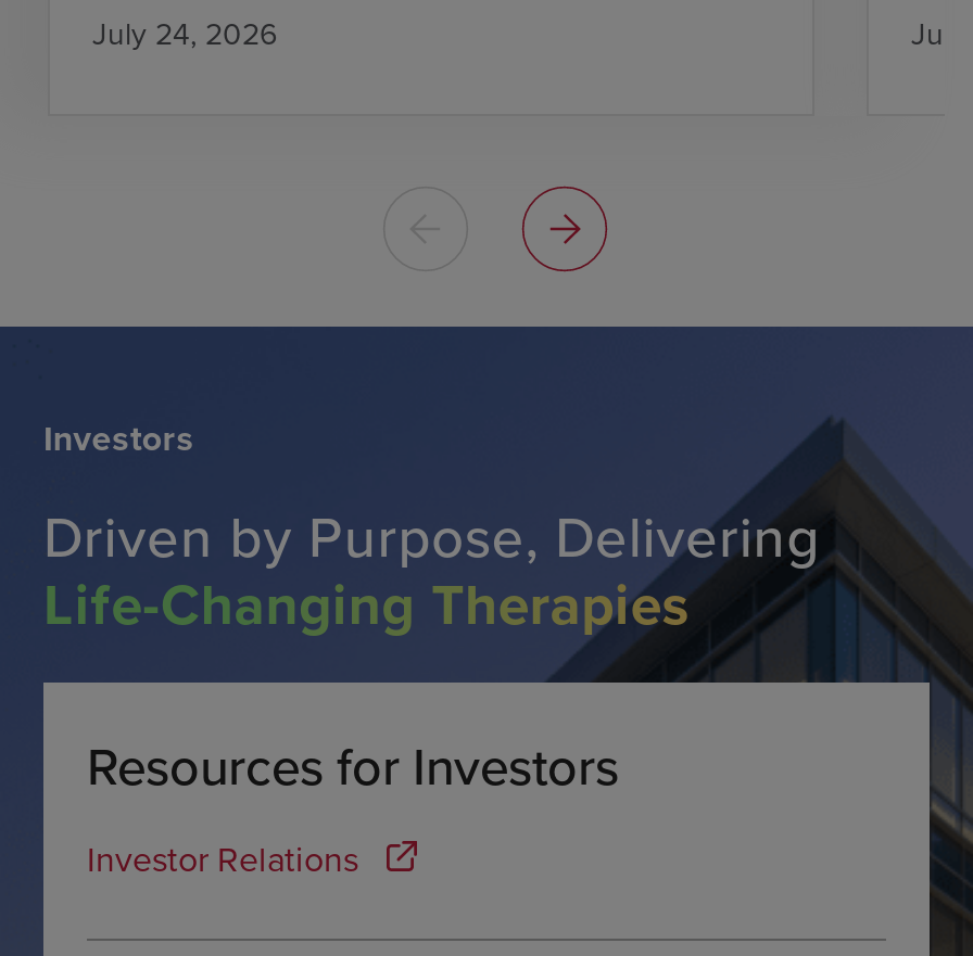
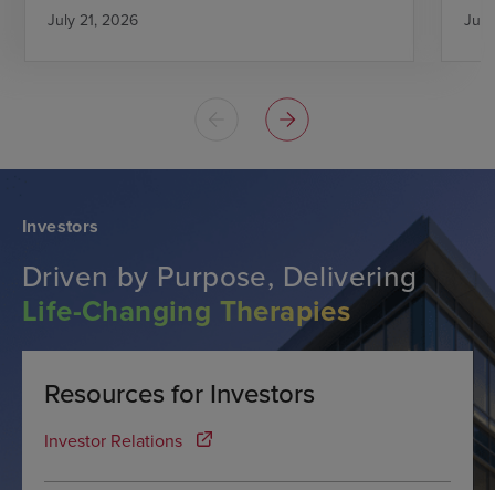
[92,13,277,56] July 24, 2026 -> [47,9,138,31] July 21, 2026

